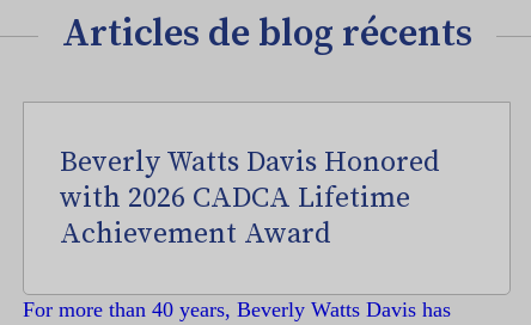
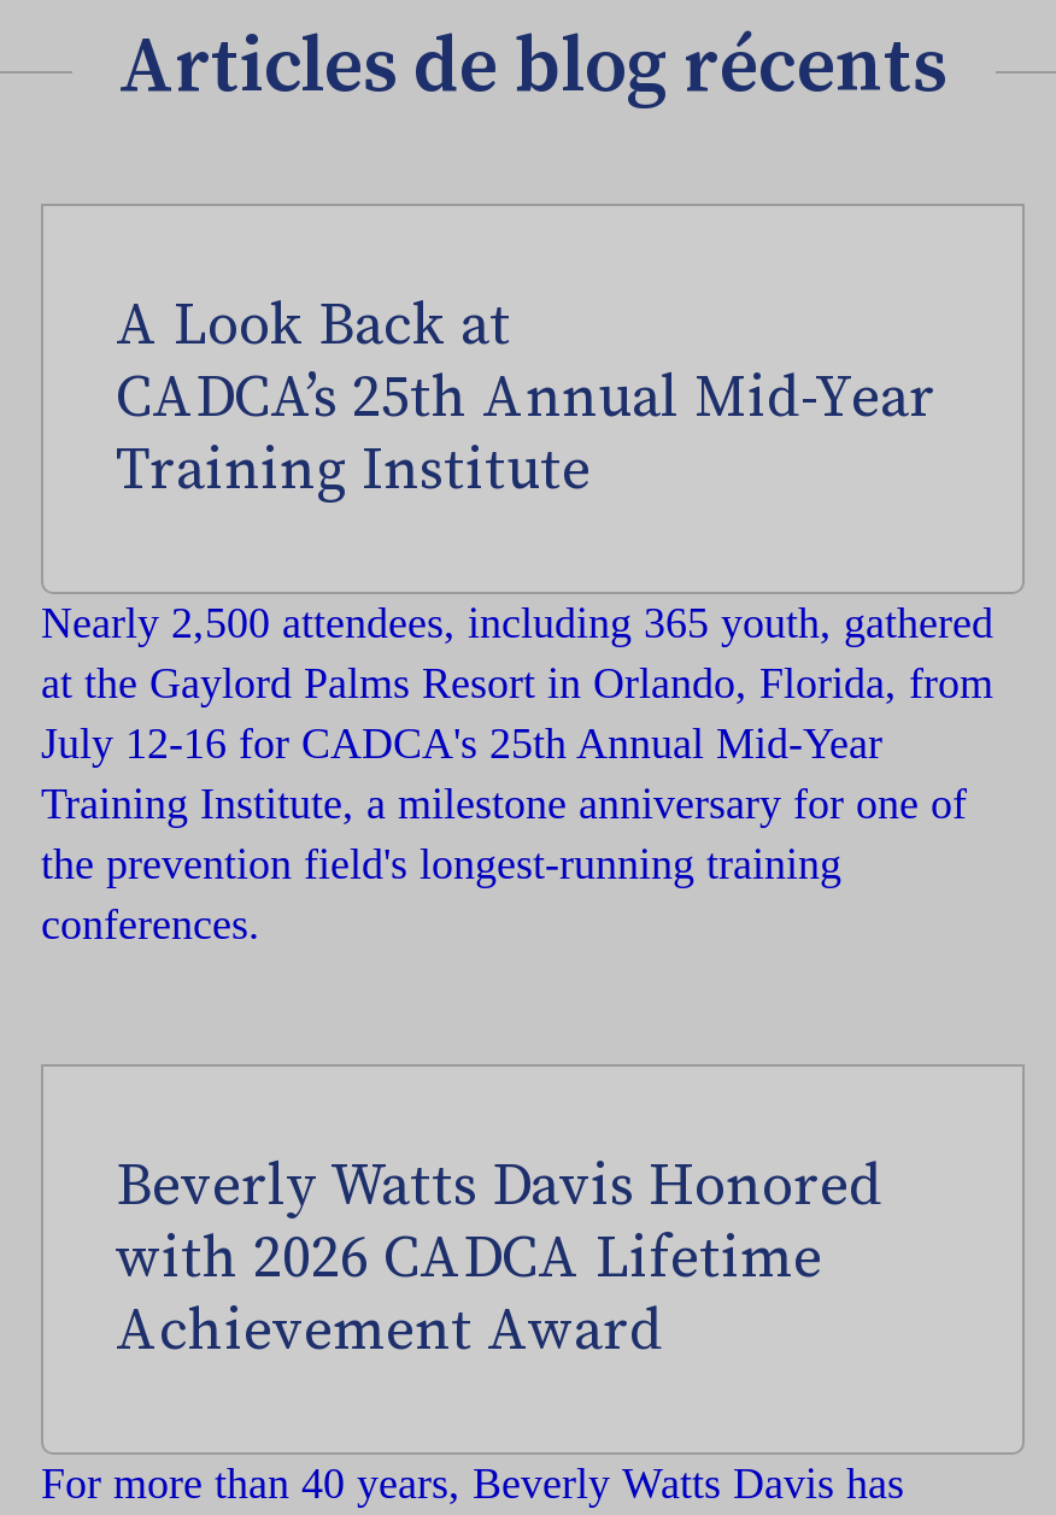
none -> [41,290,993,949] A Look Back at | CADCA’s 25th Annual Mid-Year | Training Institute | Nearly 2,500 attendees, including 365 youth, gathered | at the Gaylord Palms Resort in Orlando, Florida, from | July 12-16 for CADCA's 25th Annual Mid-Year | Training Institute, a milestone anniversary for one of | the prevention field's longest-running training | conferences.

